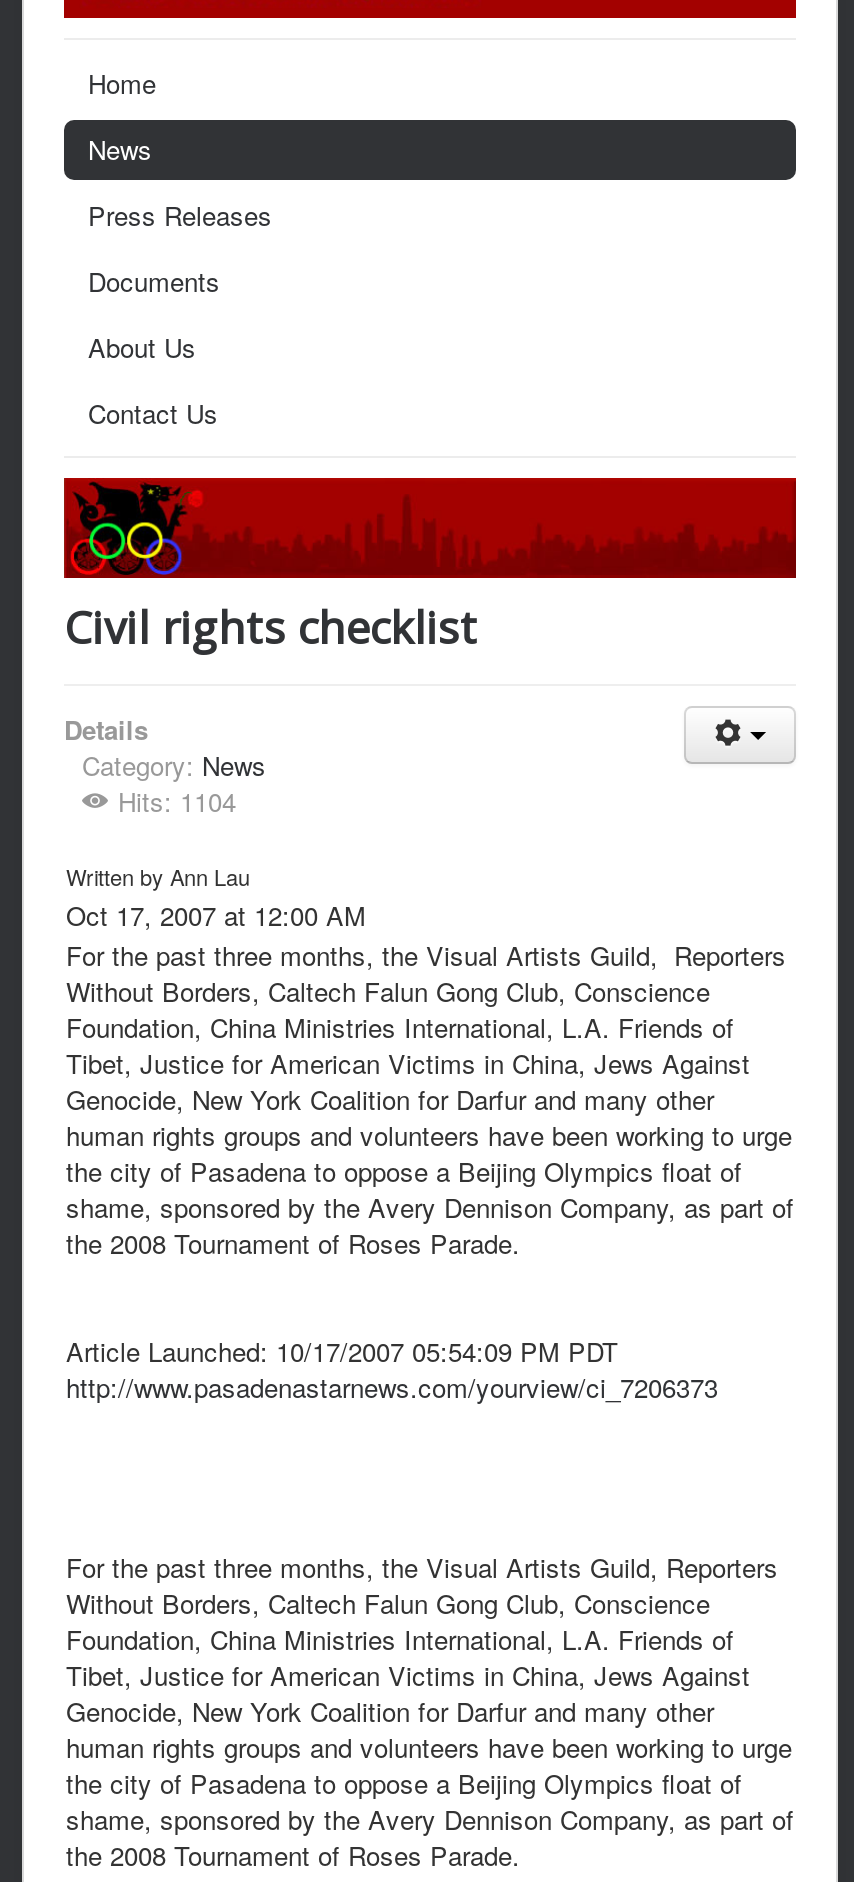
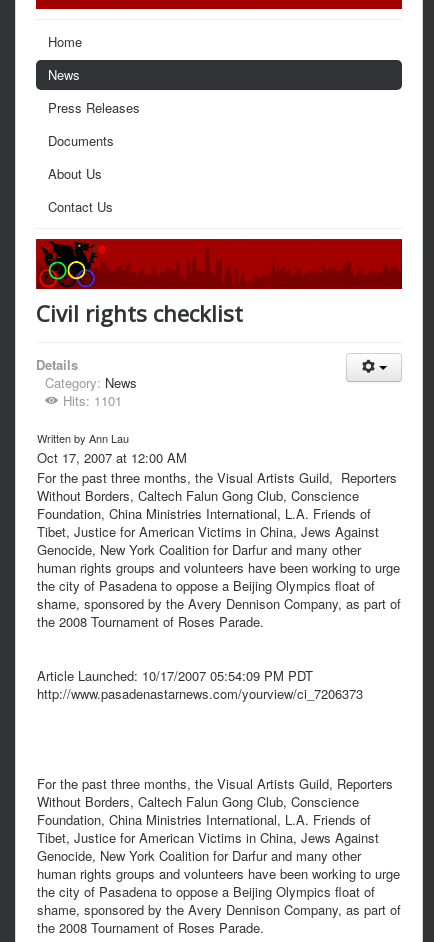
[110,781,236,819] Hits: 1104 -> [59,391,122,410] Hits: 1101

